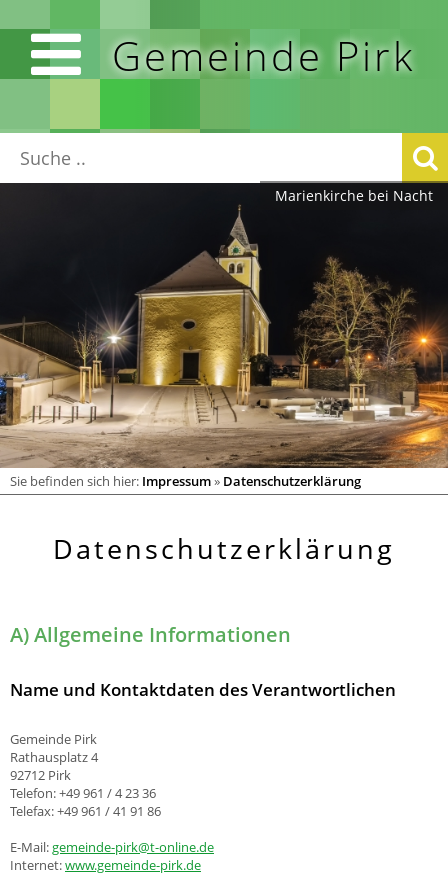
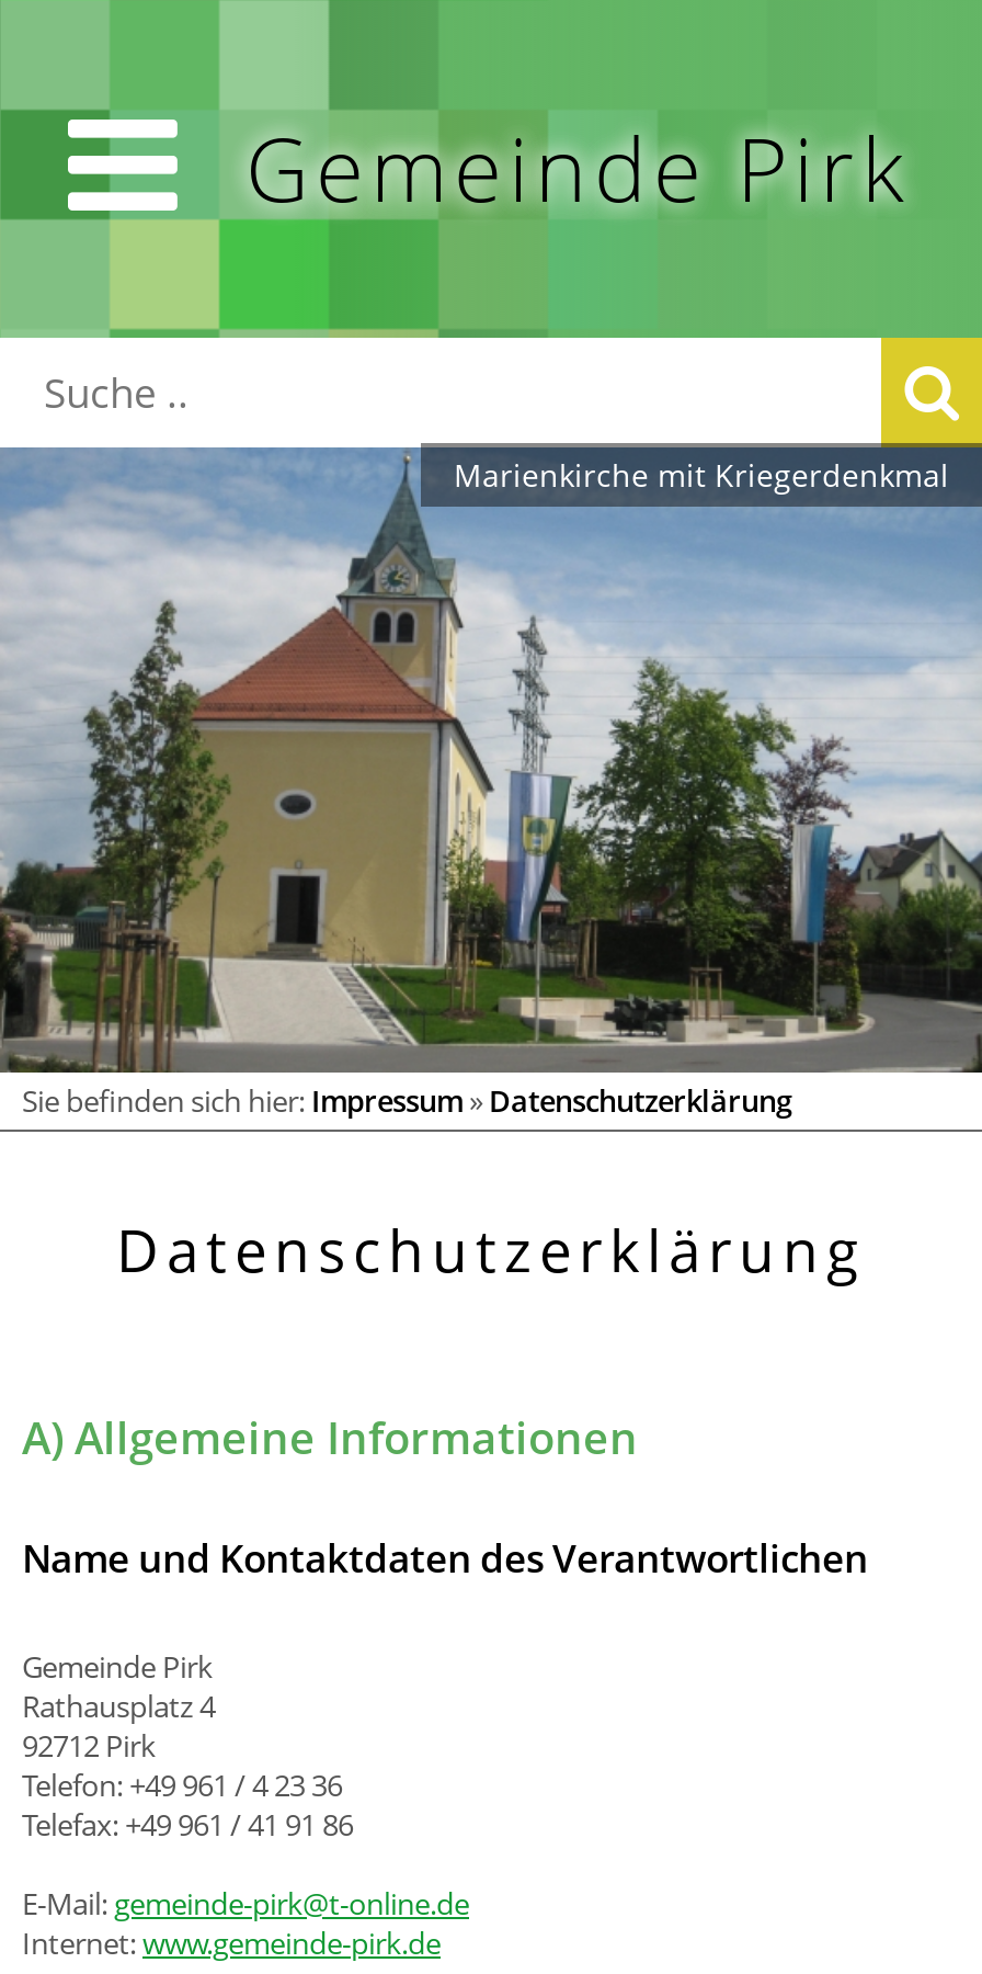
[3,182,445,469] [image] | Marienkirche bei Nacht -> [7,445,975,1075] [image] | Marienkirche mit Kriegerdenkmal

